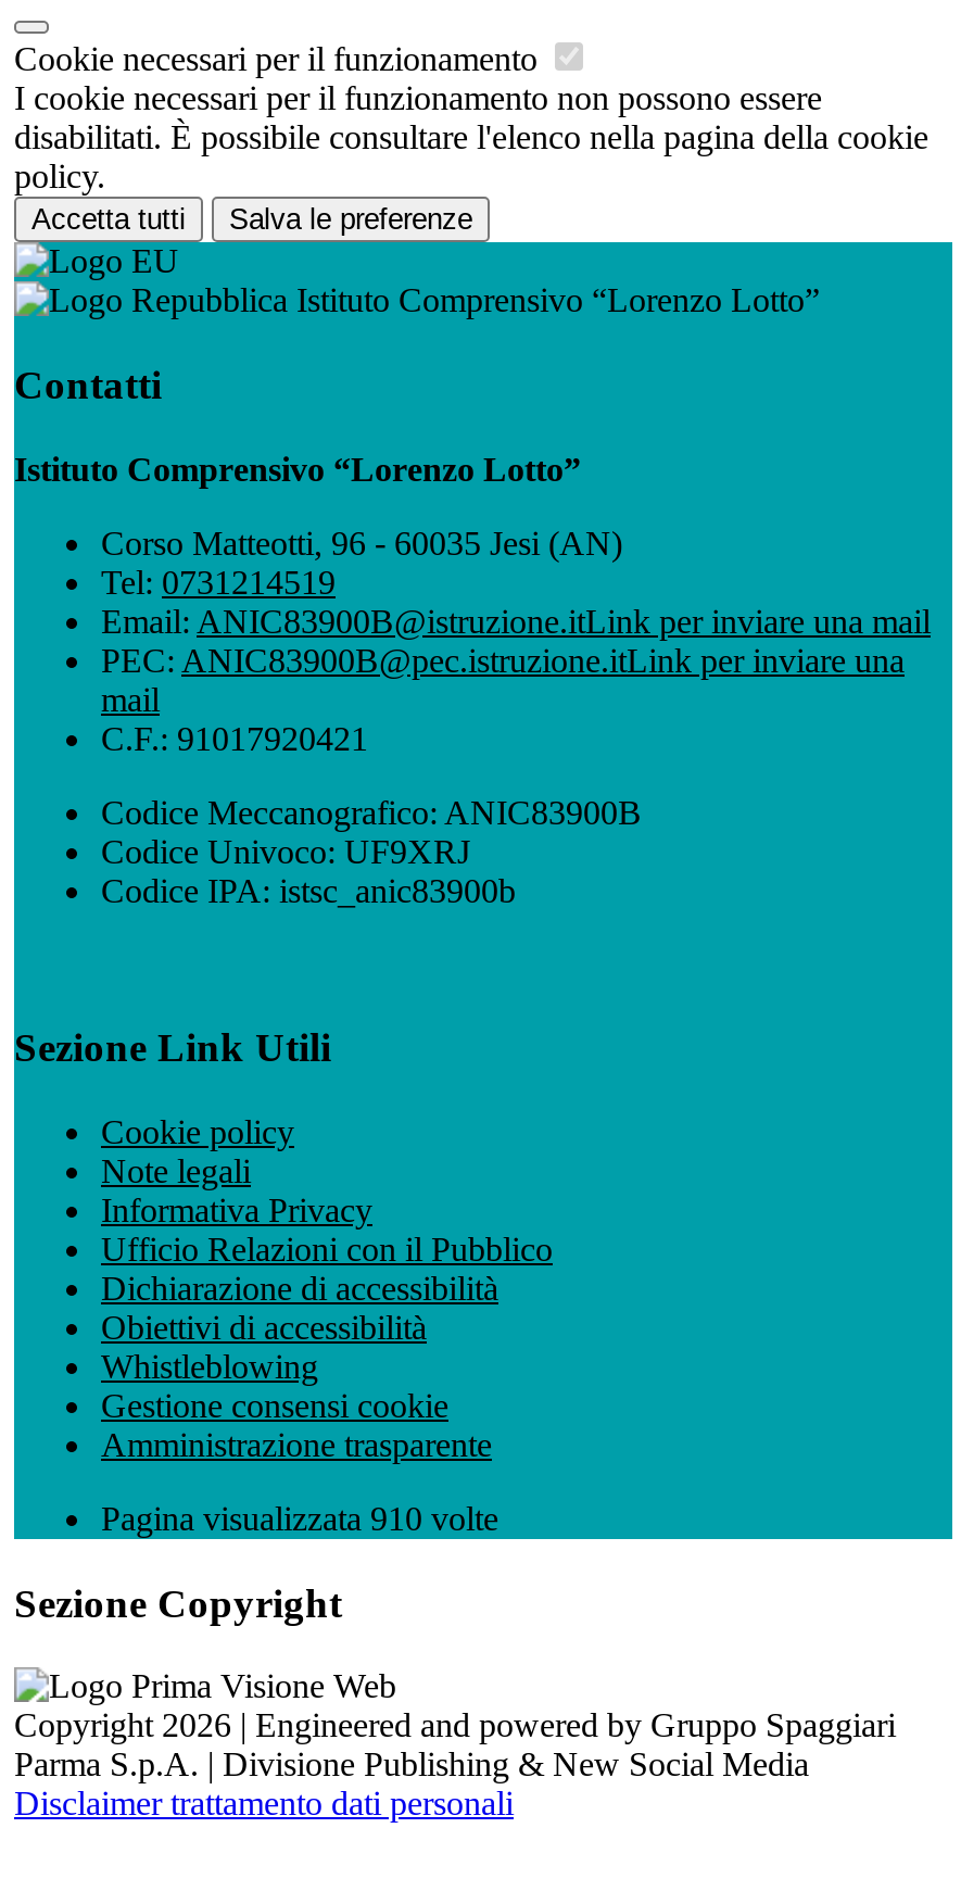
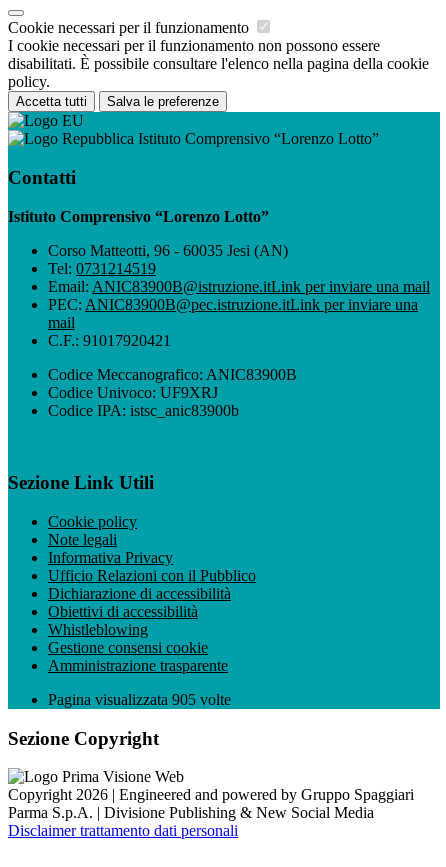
[101,1500,498,1537] Pagina visualizzata 910 volte -> [48,691,231,708] Pagina visualizzata 905 volte

